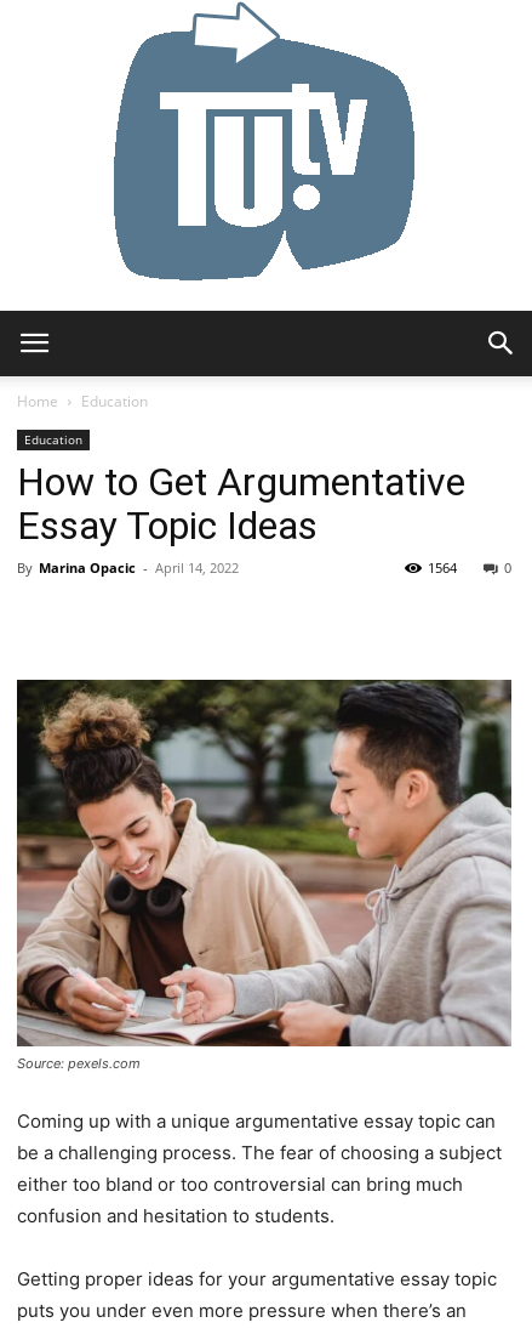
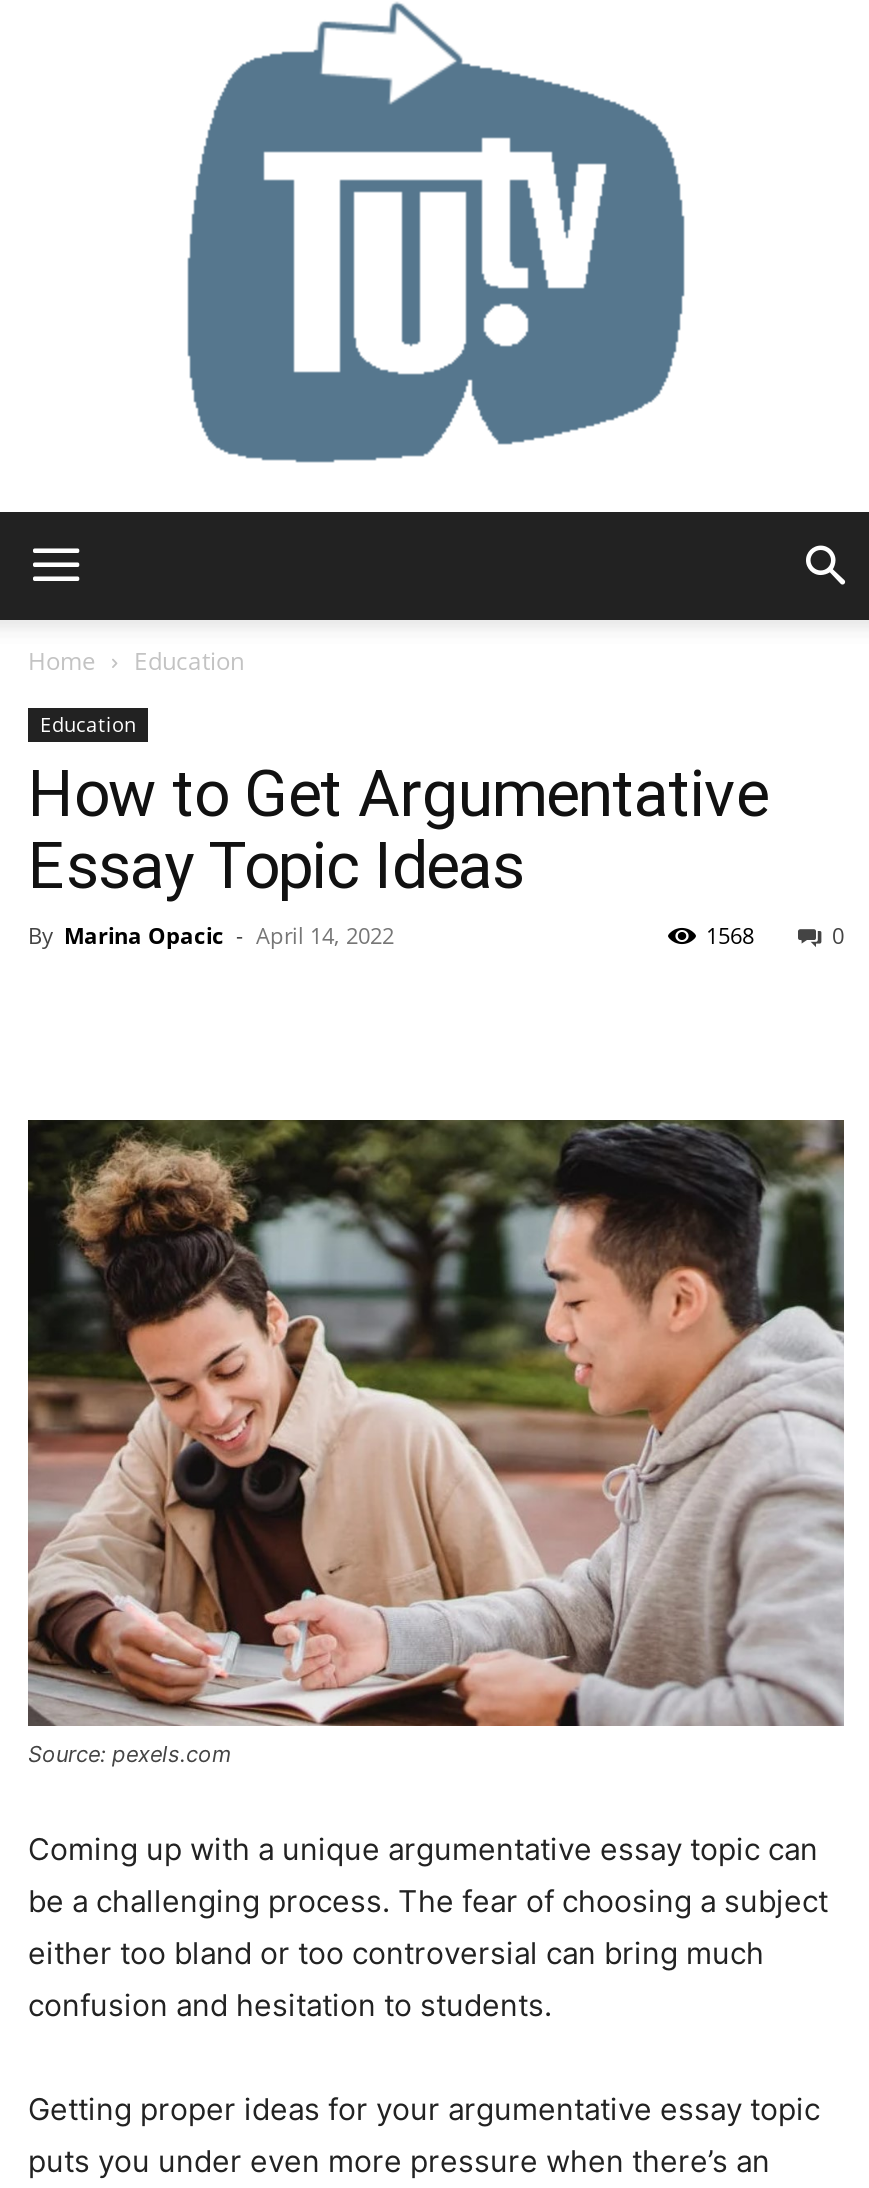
[428,558,457,577] 1564 -> [706,920,754,950] 1568

